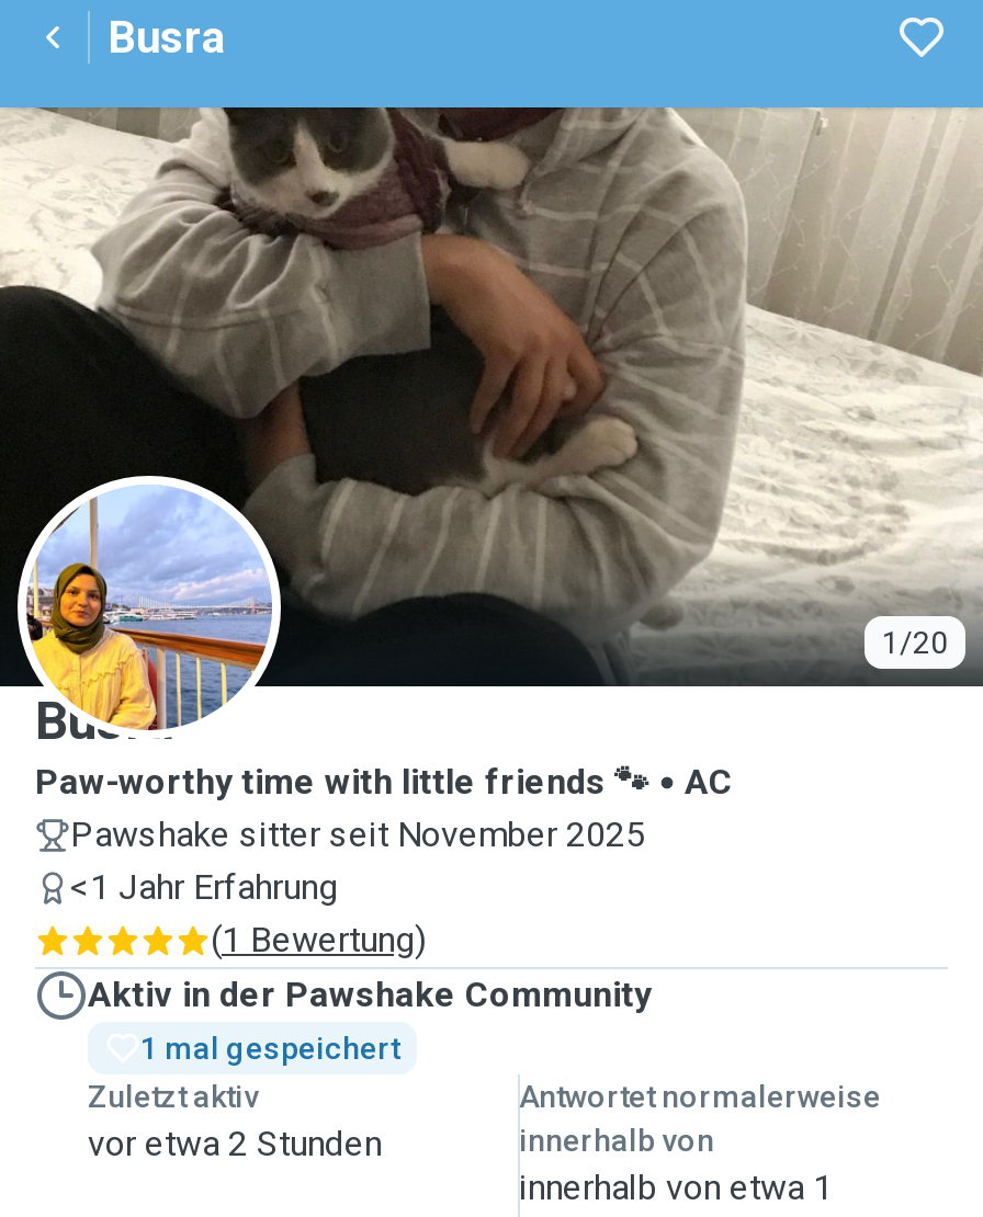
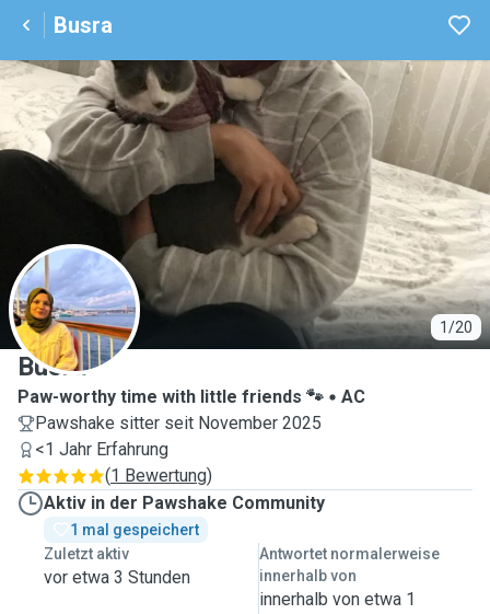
[88,1123,382,1164] vor etwa 2 Stunden -> [44,567,190,588] vor etwa 3 Stunden

